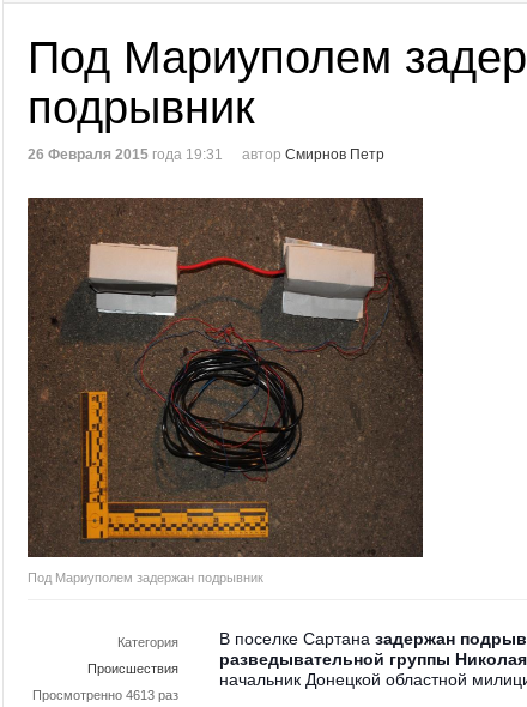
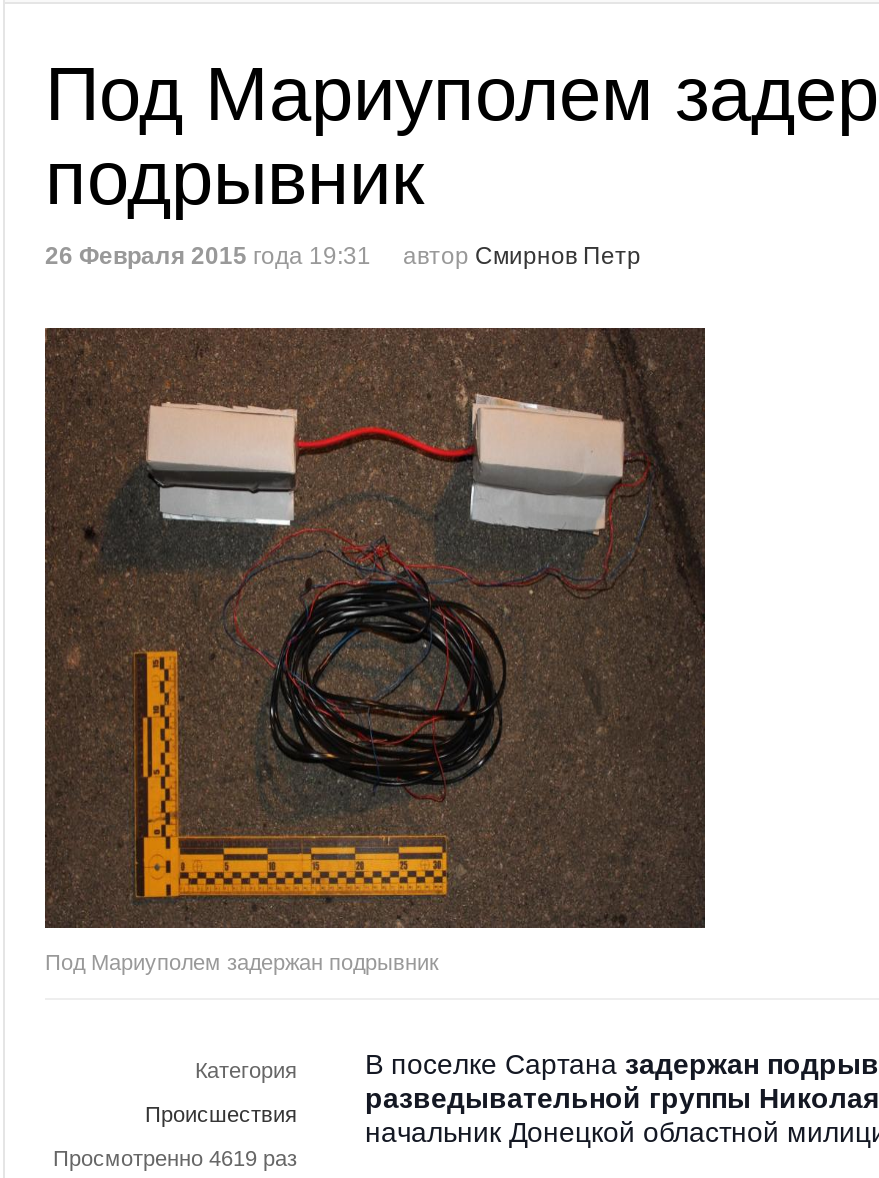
[32,688,178,702] Просмотренно 4613 раз -> [53,1146,297,1170] Просмотренно 4619 раз

